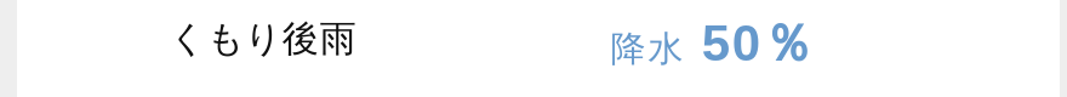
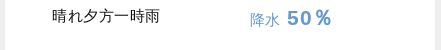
[169,17,358,58] くもり後雨 -> [52,7,161,24] 晴れ夕方一時雨

